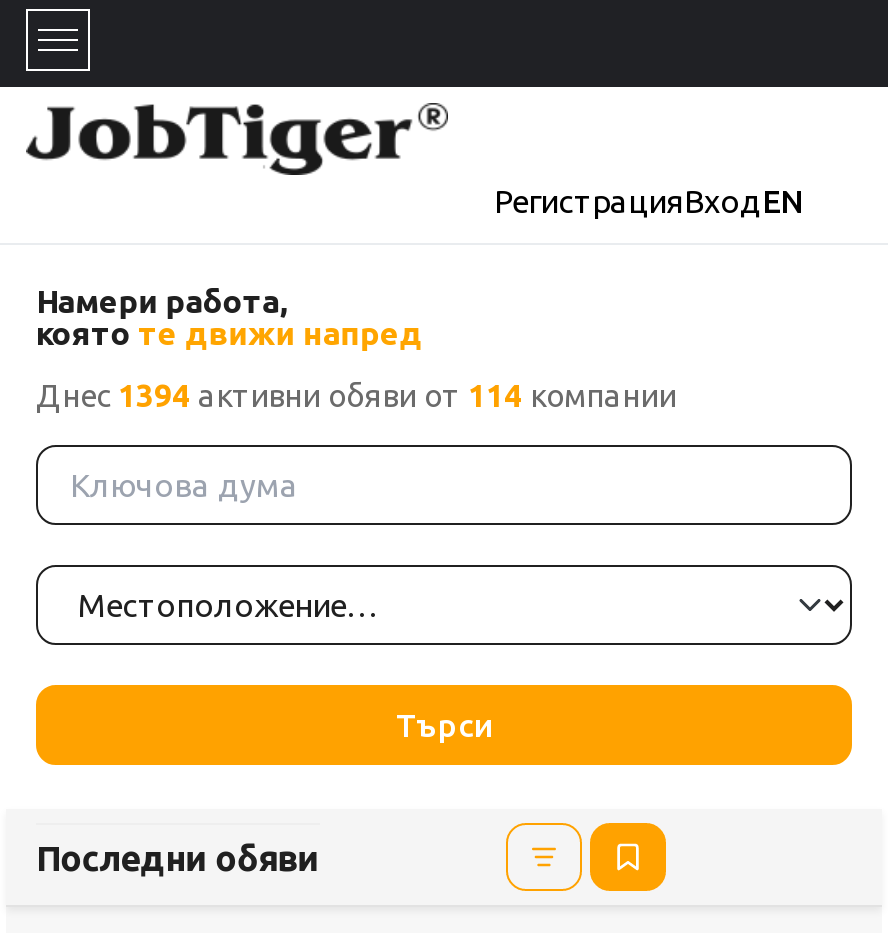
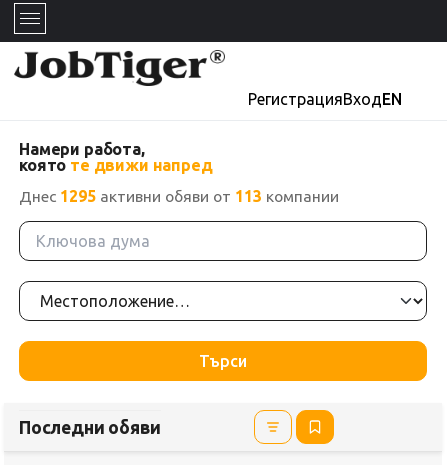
[36,377,676,413] Днес 1394 активни обяви от 114 компании -> [19,187,339,205] Днес 1295 активни обяви от 113 компании

